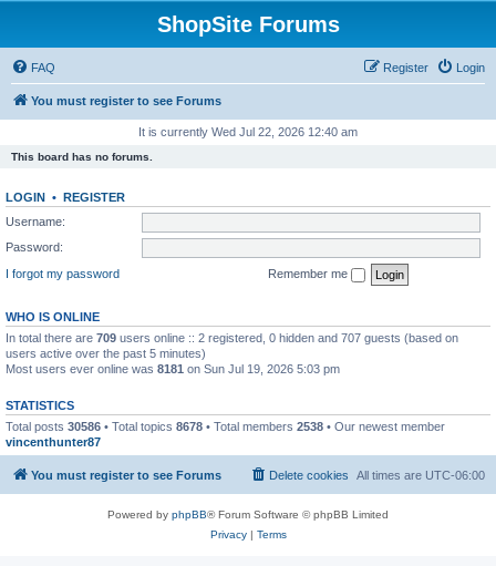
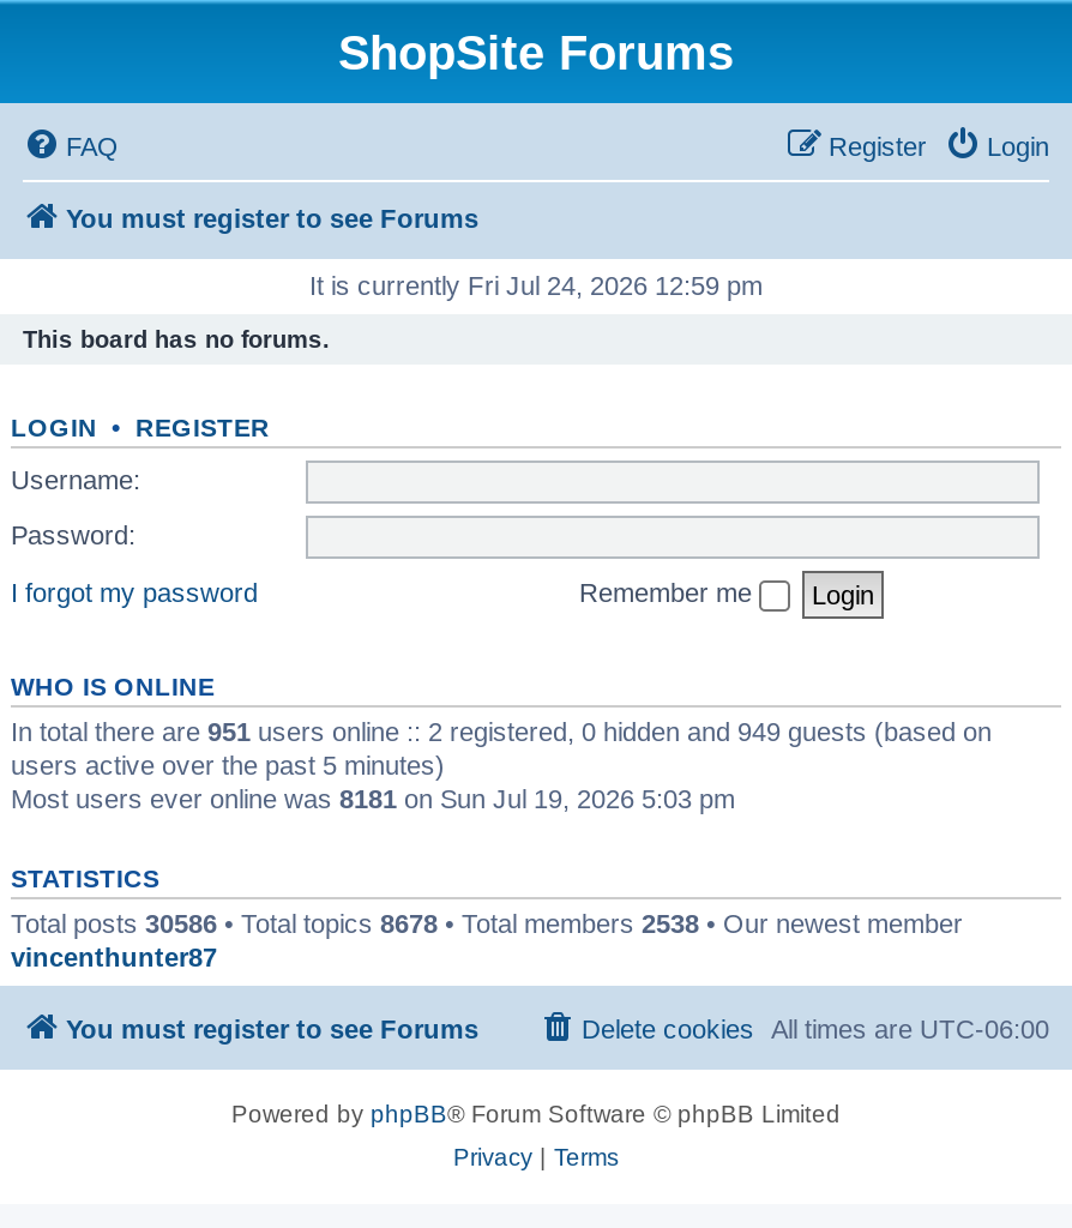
[138,125,358,138] It is currently Wed Jul 22, 2026 12:40 am -> [309,271,763,300] It is currently Fri Jul 24, 2026 12:59 pm
[6,331,458,344] In total there are 709 users online :: 2 registered, 0 hidden and 707 guests (based on -> [11,716,992,745] In total there are 951 users online :: 2 registered, 0 hidden and 949 guests (based on

